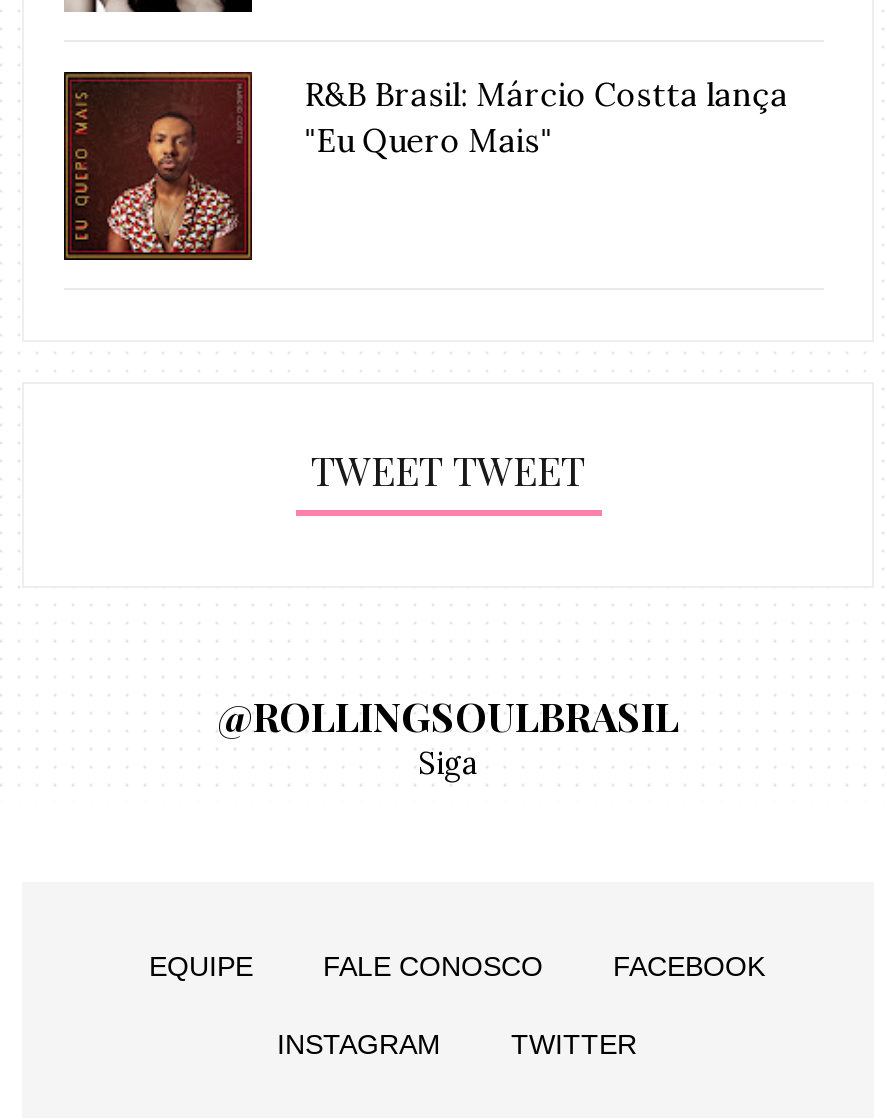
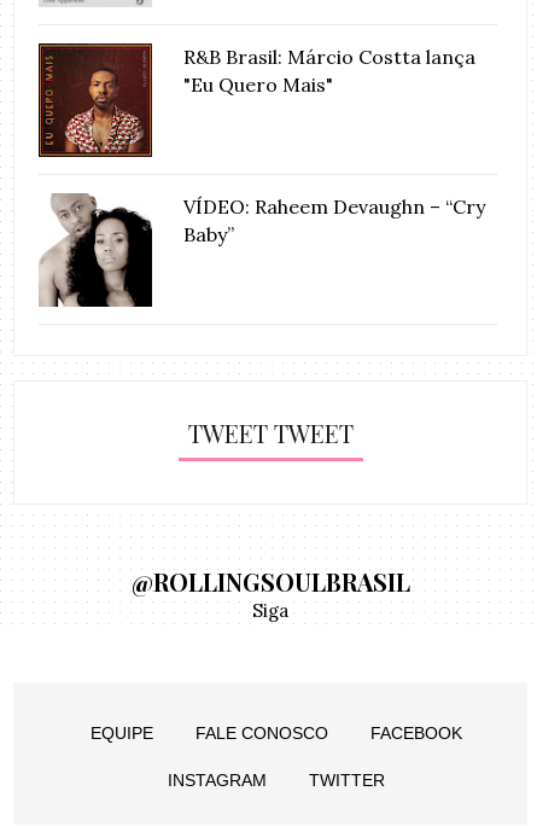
none -> [39,194,485,307] [image] | VÍDEO: Raheem Devaughn – “Cry | Baby”

